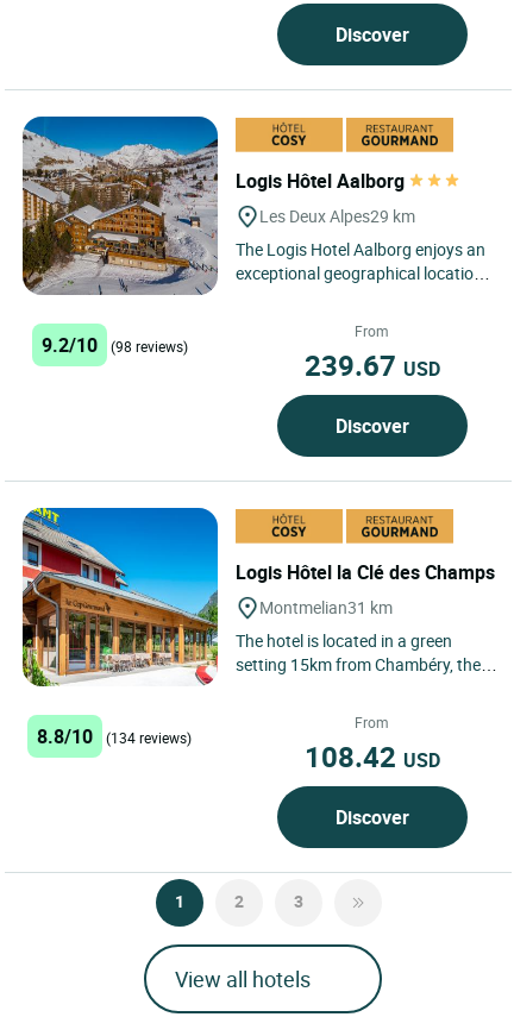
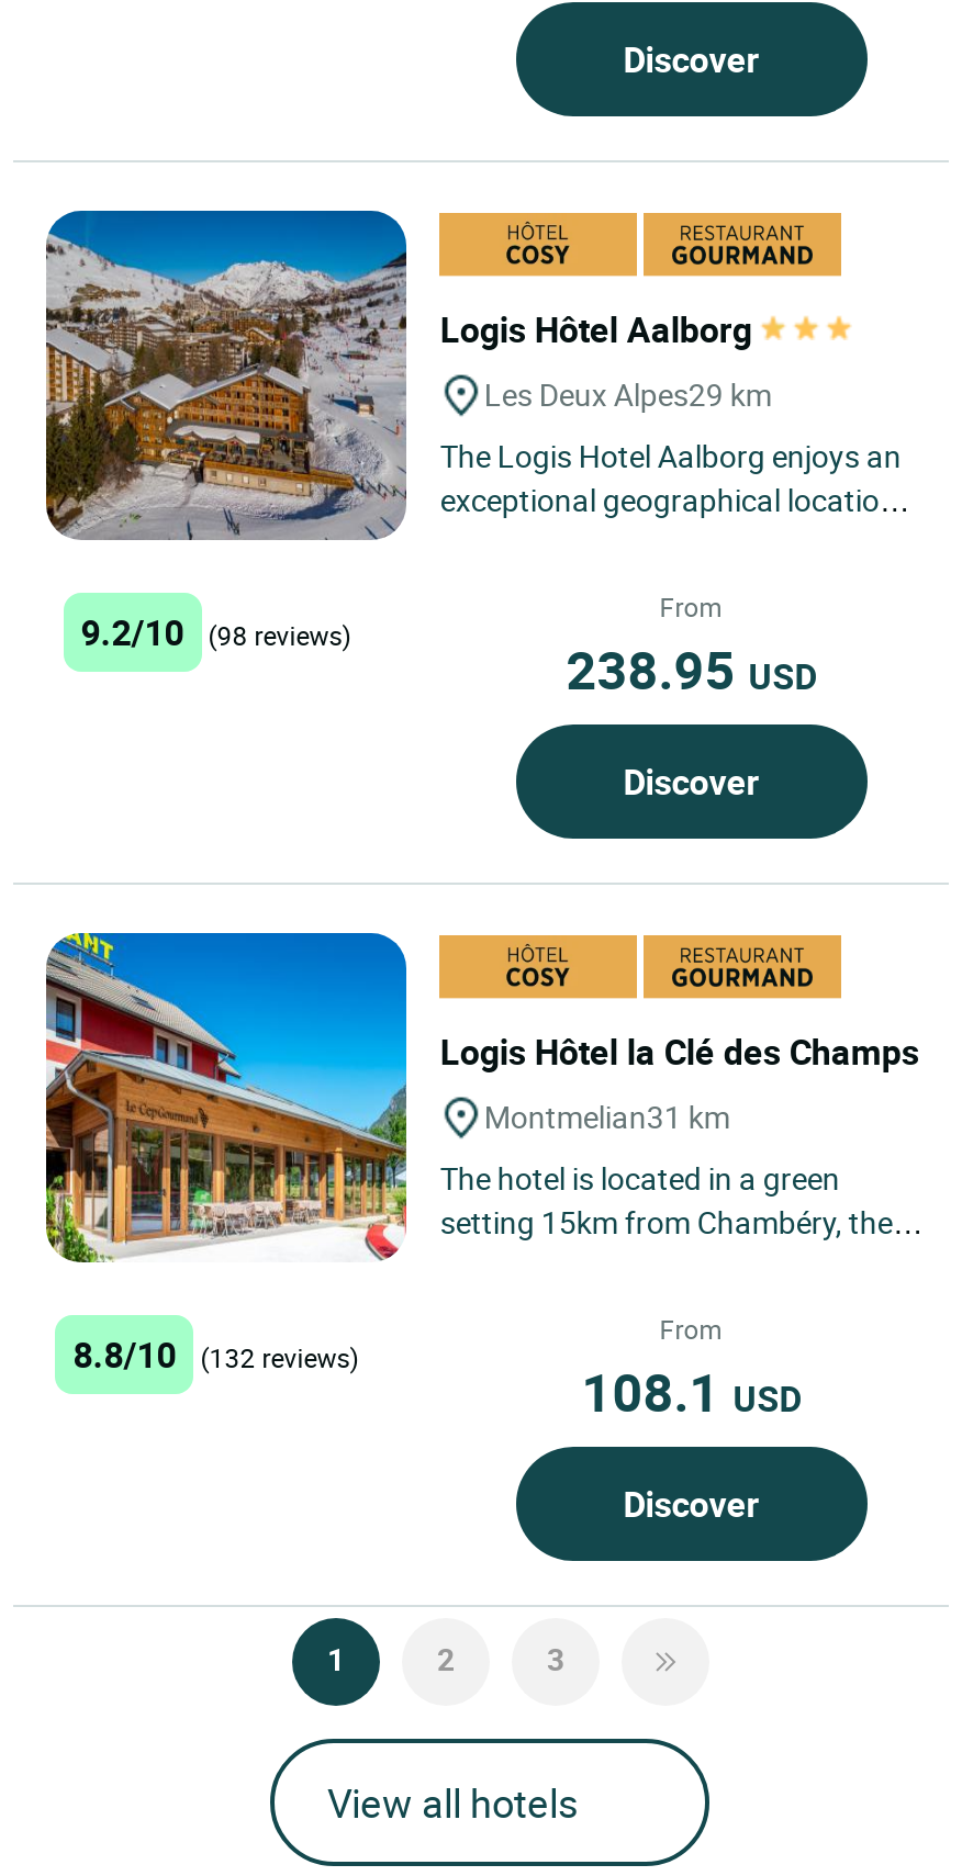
[304,347,440,385] 239.67 USD -> [566,636,816,706] 238.95 USD
[37,724,192,750] 8.8/10 (134 reviews) -> [73,1332,358,1380] 8.8/10 (132 reviews)
[304,738,440,776] 108.42 USD -> [581,1358,801,1428] 108.1 USD

